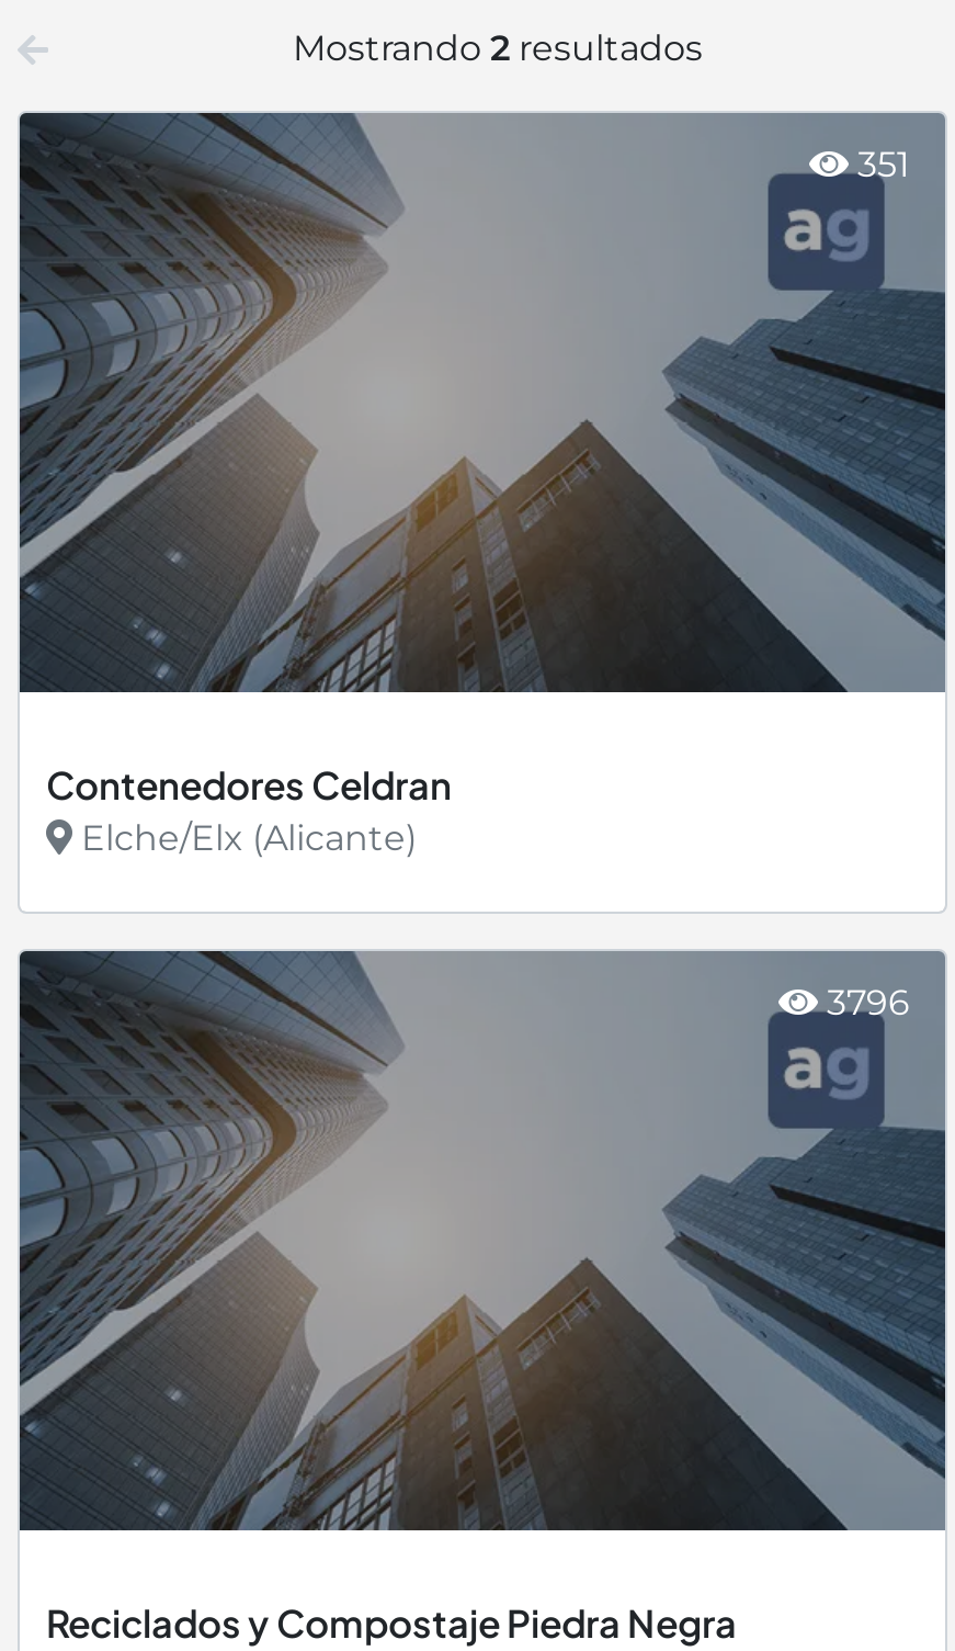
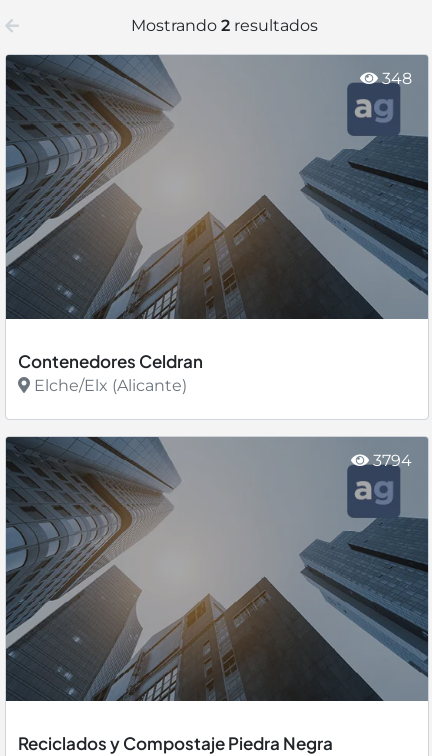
[849,144,910,185] 351 -> [378,69,412,88] 348
[818,981,910,1023] 3796 -> [369,451,412,470] 3794

